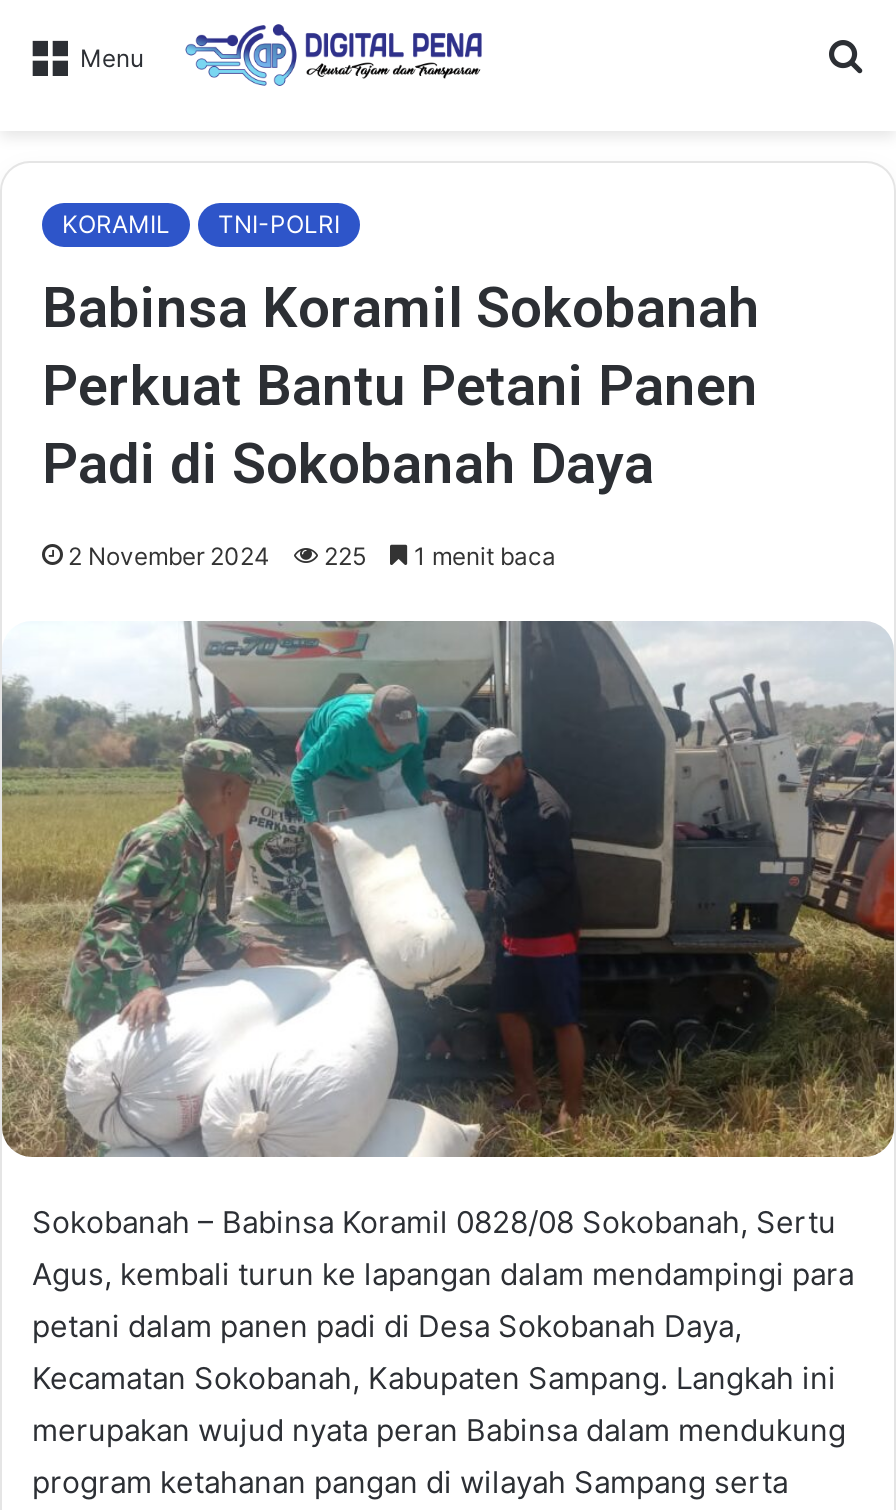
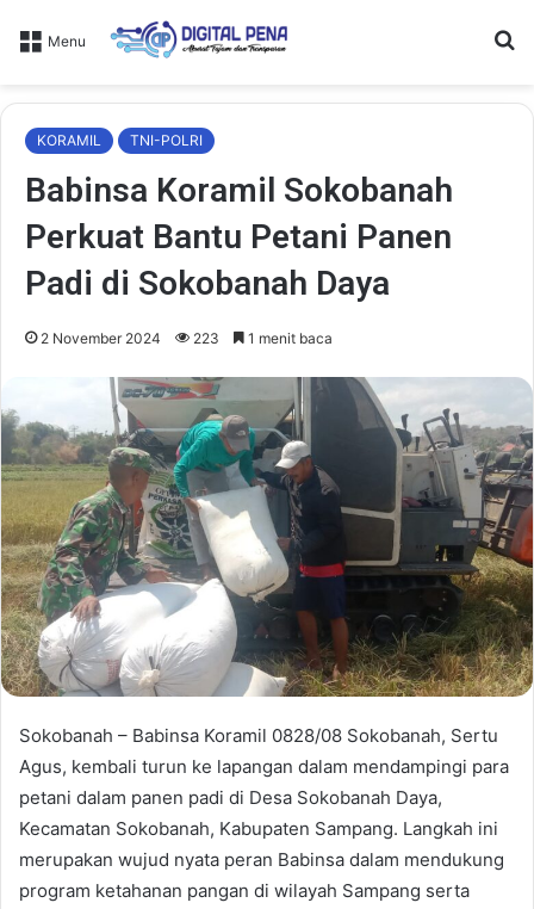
[68,540,556,570] 2 November 2024 225 1 menit baca -> [41,329,333,347] 2 November 2024 223 1 menit baca

